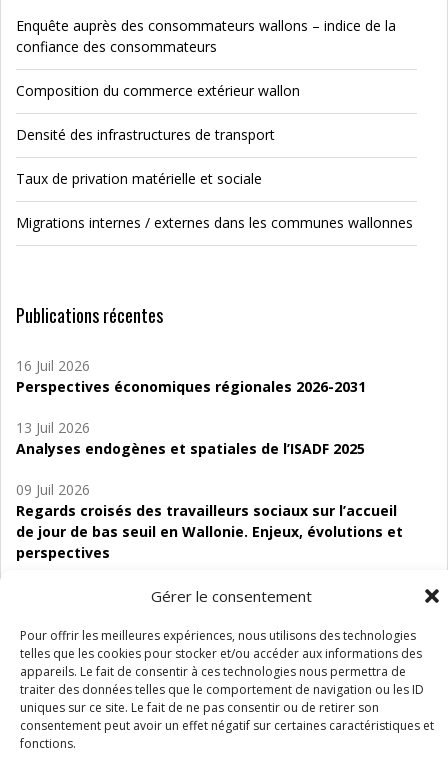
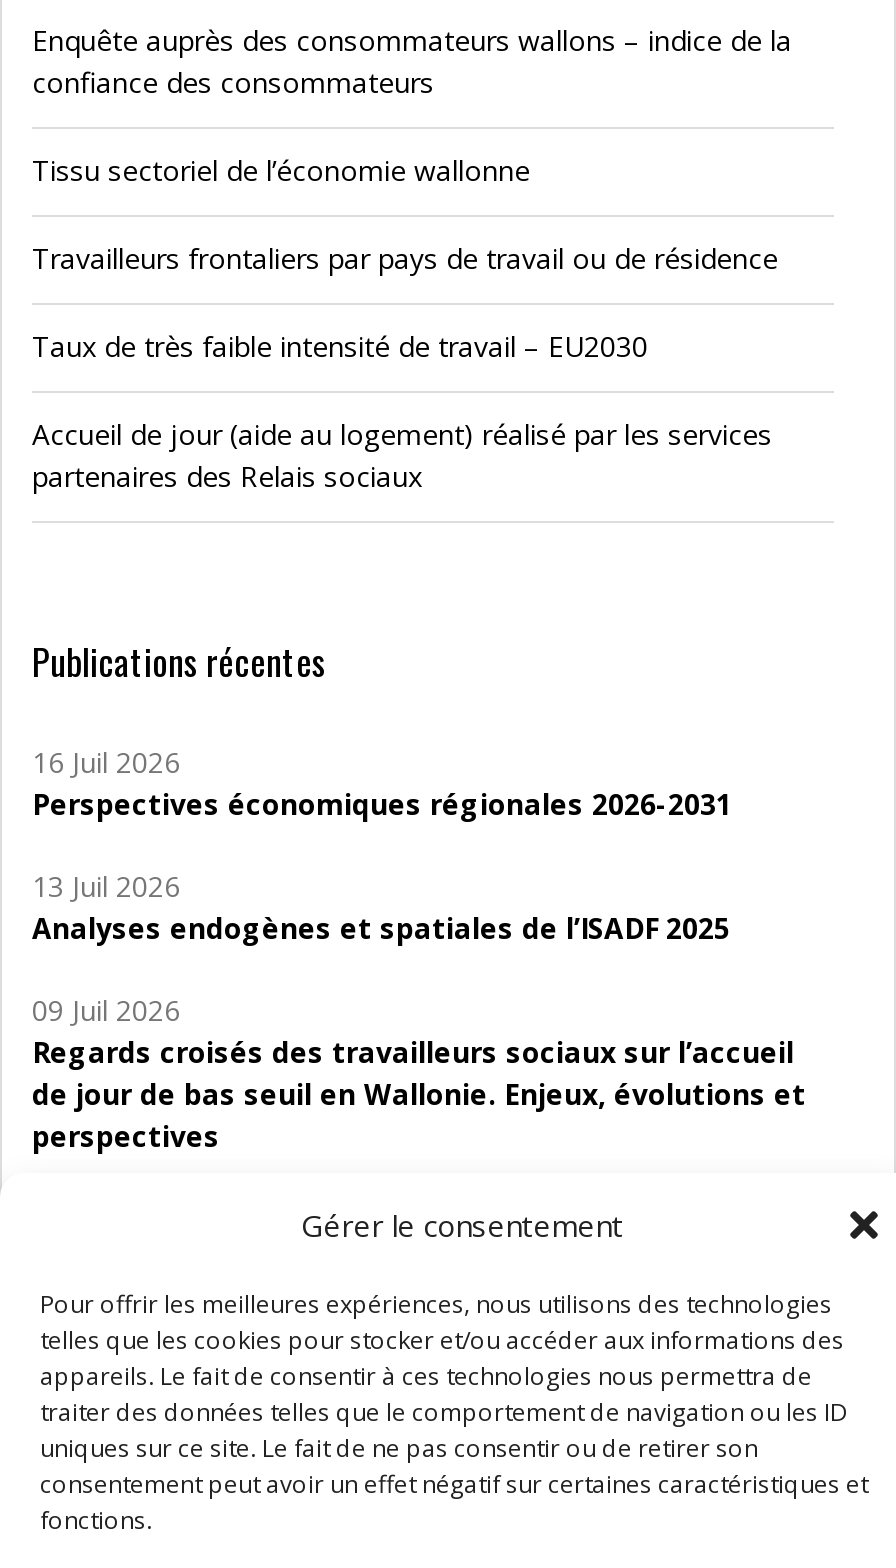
[16,81,300,100] Composition du commerce extérieur wallon -> [32,151,530,189] Tissu sectoriel de l’économie wallonne
[16,125,275,144] Densité des infrastructures de transport -> [32,239,778,277] Travailleurs frontaliers par pays de travail ou de résidence
[16,169,262,188] Taux de privation matérielle et sociale -> [32,327,648,365] Taux de très faible intensité de travail – EU2030
[16,213,413,232] Migrations internes / externes dans les communes wallonnes -> [32,415,772,495] Accueil de jour (aide au logement) réalisé par les services | partenaires des Relais sociaux

